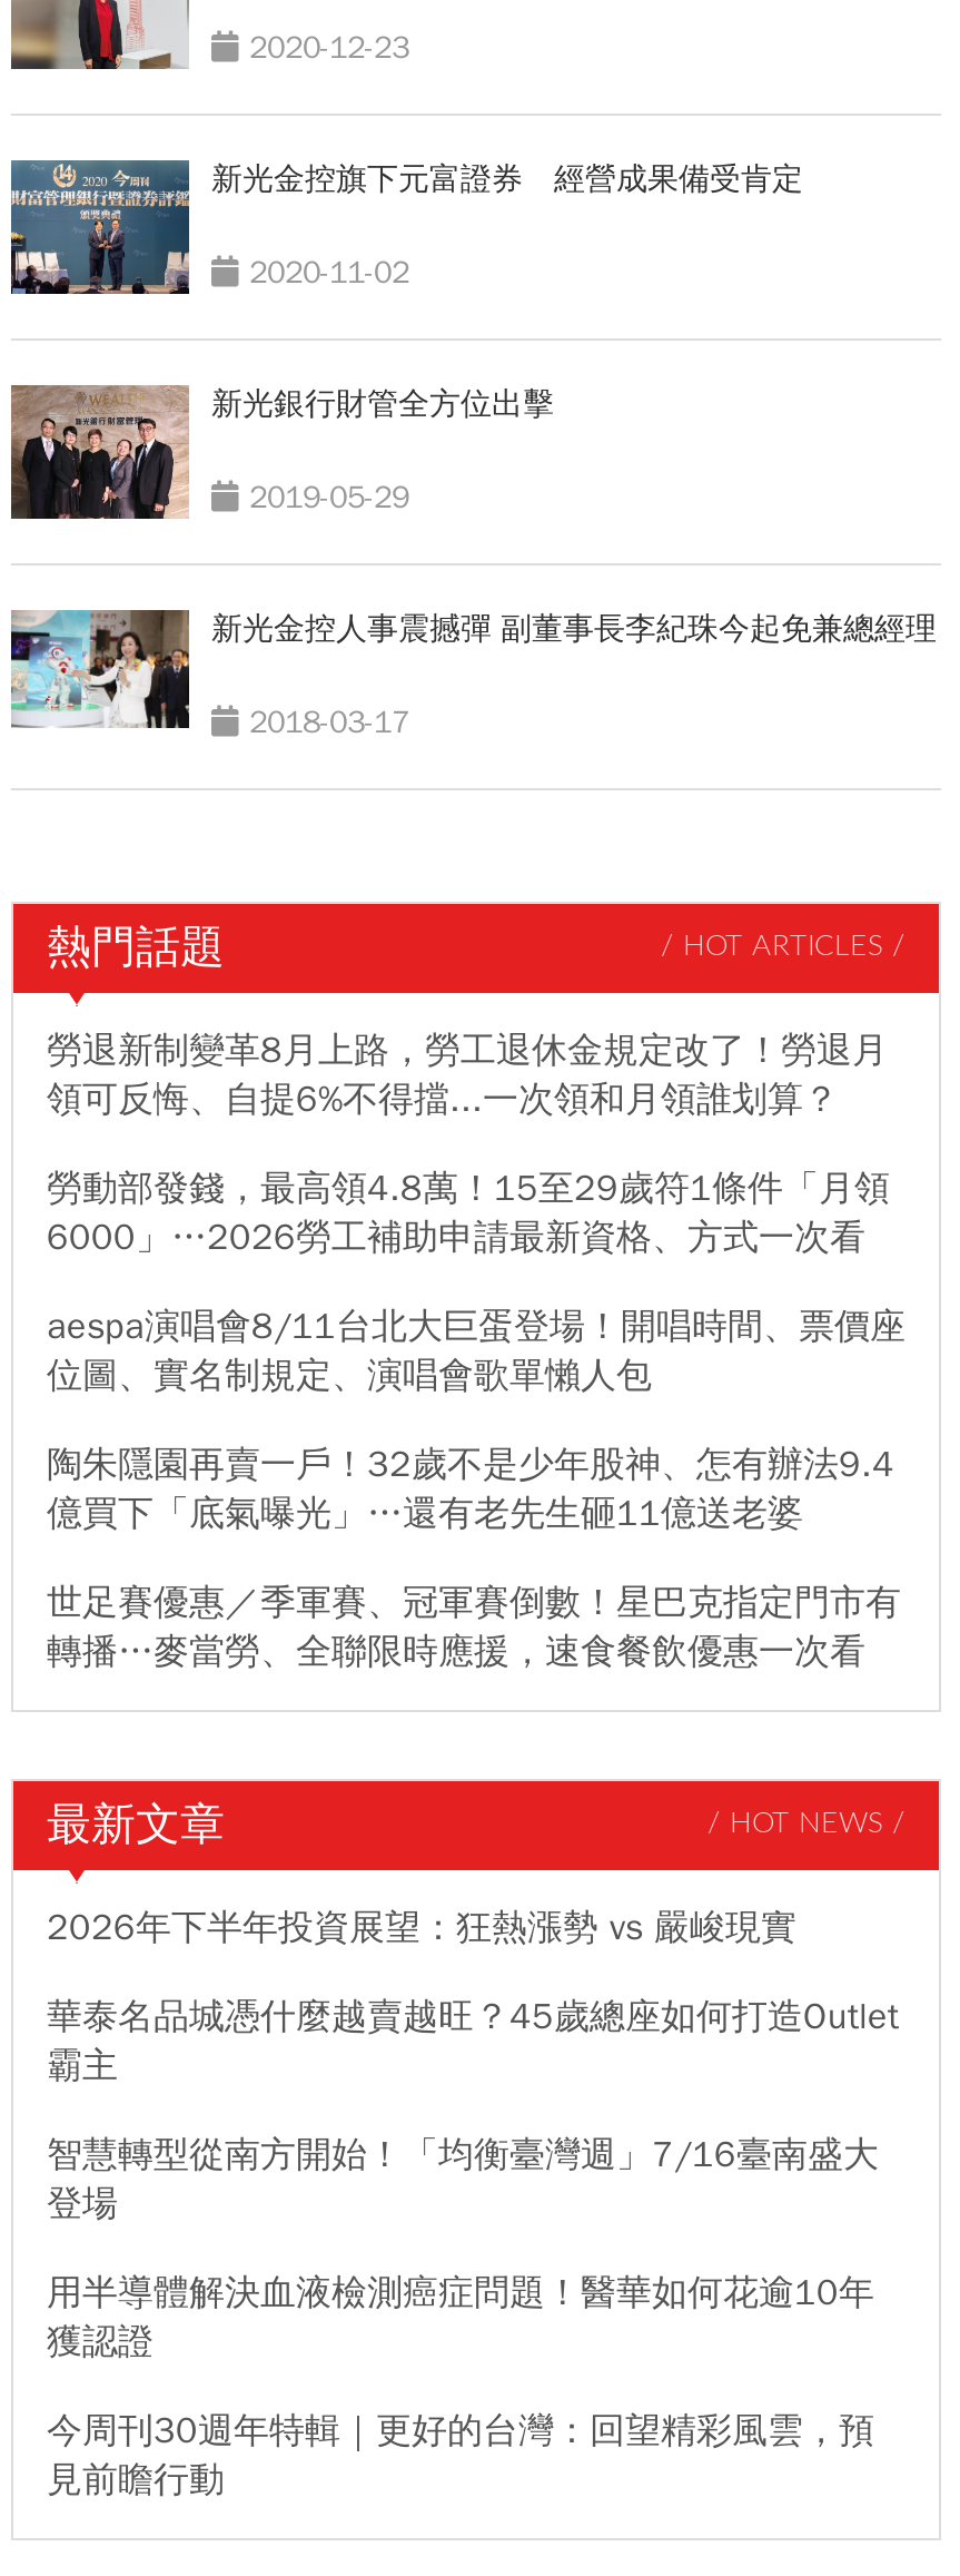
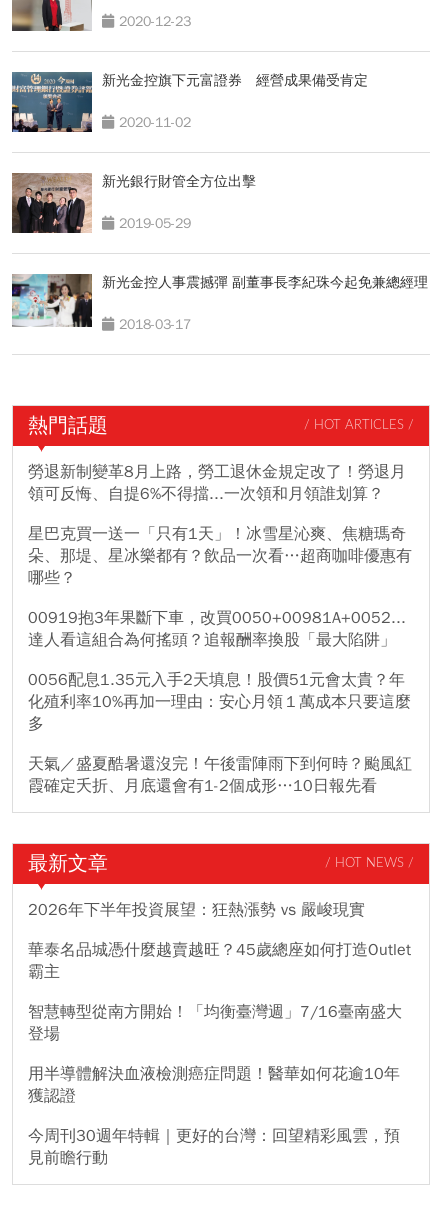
[47,1166,890,1260] 勞動部發錢，最高領4.8萬！15至29歲符1條件「月領 | 6000」…2026勞工補助申請最新資格、方式一次看 -> [28,524,412,588] 星巴克買一送一「只有1天」！冰雪星沁爽、焦糖瑪奇 | 朵、那堤、星冰樂都有？飲品一次看…超商咖啡優惠有 | 哪些？
[47,1304,905,1398] aespa演唱會8/11台北大巨蛋登場！開唱時間、票價座 | 位圖、實名制規定、演唱會歌單懶人包 -> [28,608,406,650] 00919抱3年果斷下車，改買0050+00981A+0052... | 達人看這組合為何搖頭？追報酬率換股「最大陷阱」
[47,1443,894,1536] 陶朱隱園再賣一戶！32歲不是少年股神、怎有辦法9.4 | 億買下「底氣曝光」…還有老先生砸11億送老婆 -> [28,670,411,734] 0056配息1.35元入手2天填息！股價51元會太貴？年 | 化殖利率10%再加一理由：安心月領１萬成本只要這麼 | 多
[47,1581,901,1674] 世足賽優惠／季軍賽、冠軍賽倒數！星巴克指定門市有 | 轉播…麥當勞、全聯限時應援，速食餐飲優惠一次看 -> [28,754,412,796] 天氣／盛夏酷暑還沒完！午後雷陣雨下到何時？颱風紅 | 霞確定夭折、月底還會有1-2個成形…10日報先看

